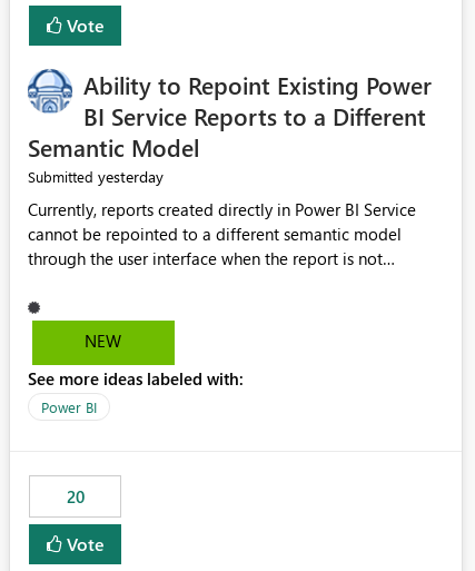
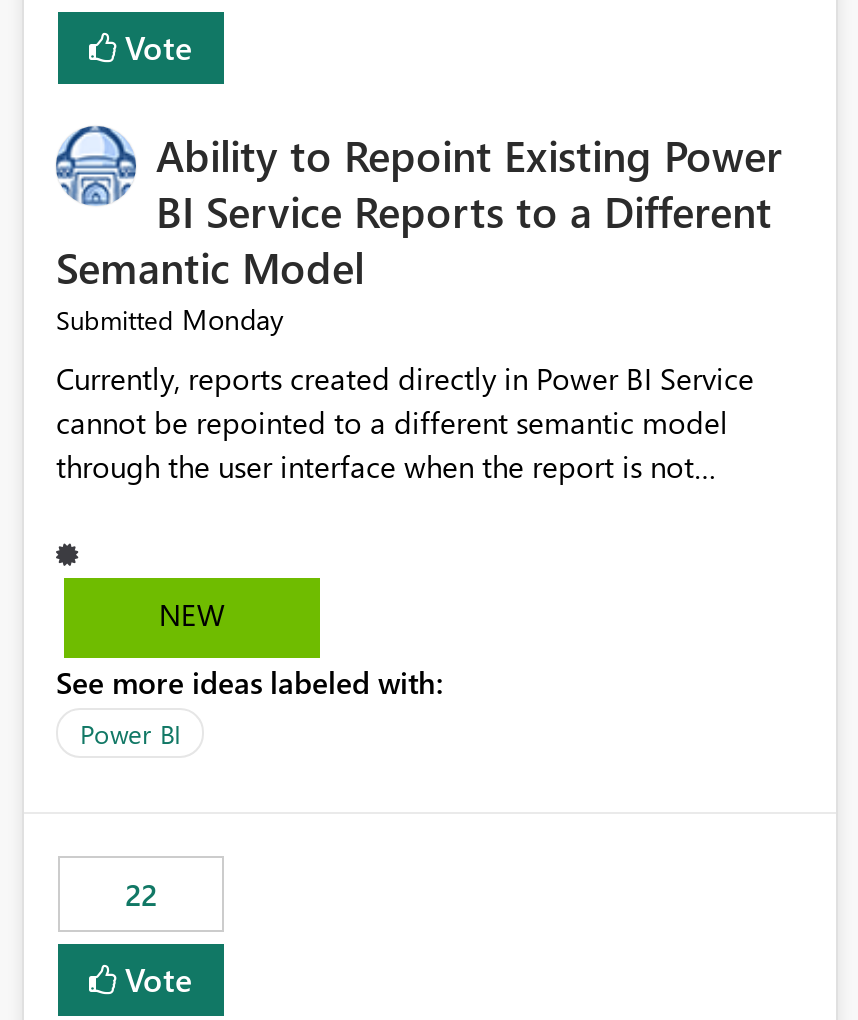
[28,166,164,187] Submitted yesterday -> [56,301,284,339] Submitted Monday
[66,486,84,508] 20 -> [125,875,157,915] 22

